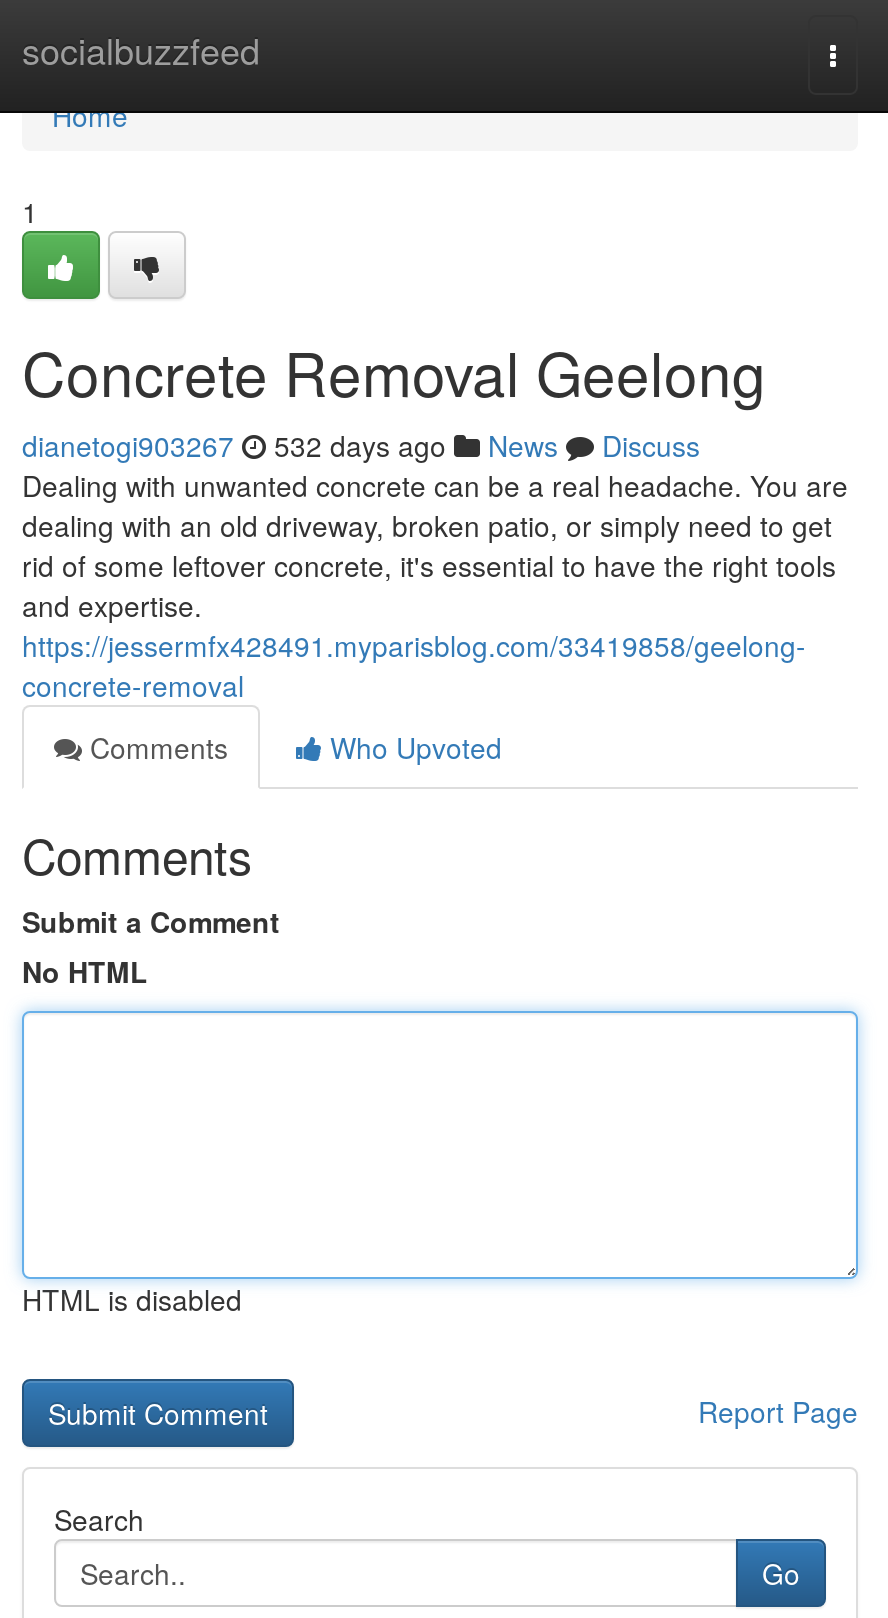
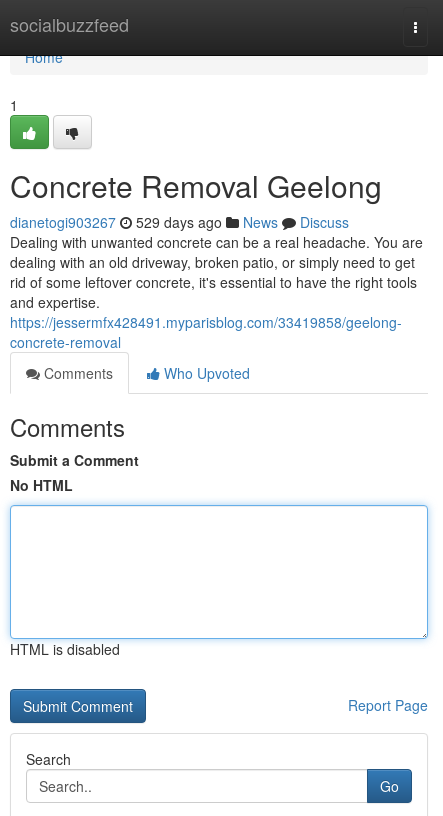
[22,425,700,465] dianetogi903267 532 days ago News Discuss -> [10,212,349,232] dianetogi903267 529 days ago News Discuss

